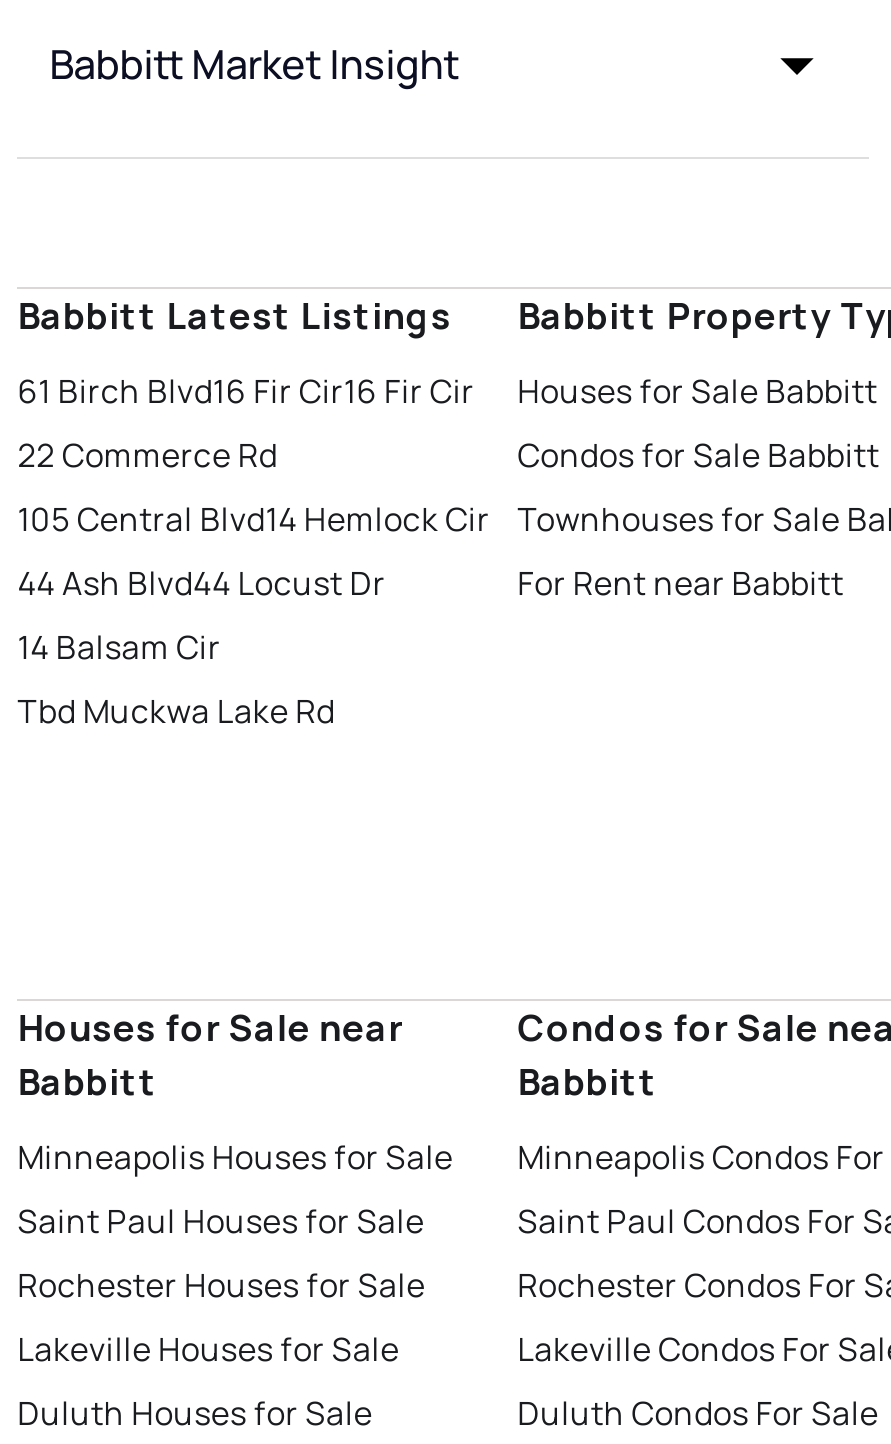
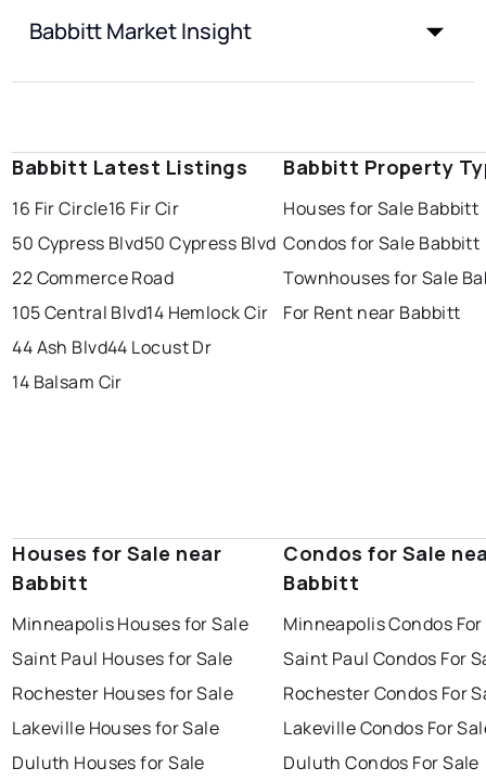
[17,370,474,478] 61 Birch Blvd16 Fir Cir16 Fir Cir | 22 Commerce Rd -> [12,197,276,290] 16 Fir Circle16 Fir Cir | 50 Cypress Blvd50 Cypress Blvd | 22 Commerce Road
moved [17,498,490,670] -> [12,301,268,394]: 105 Central Blvd14 Hemlock Cir | 44 Ash Blvd44 Locust Dr | 14 Balsam Cir
[17,690,335,734] Tbd Muckwa Lake Rd -> none

